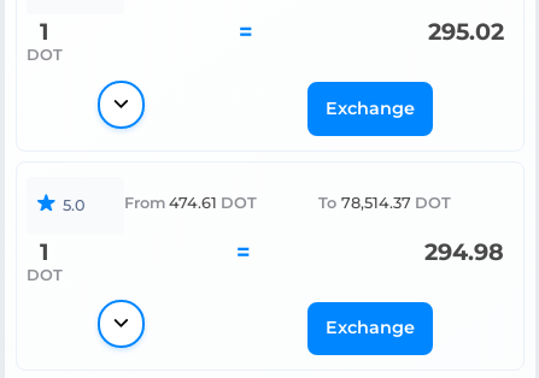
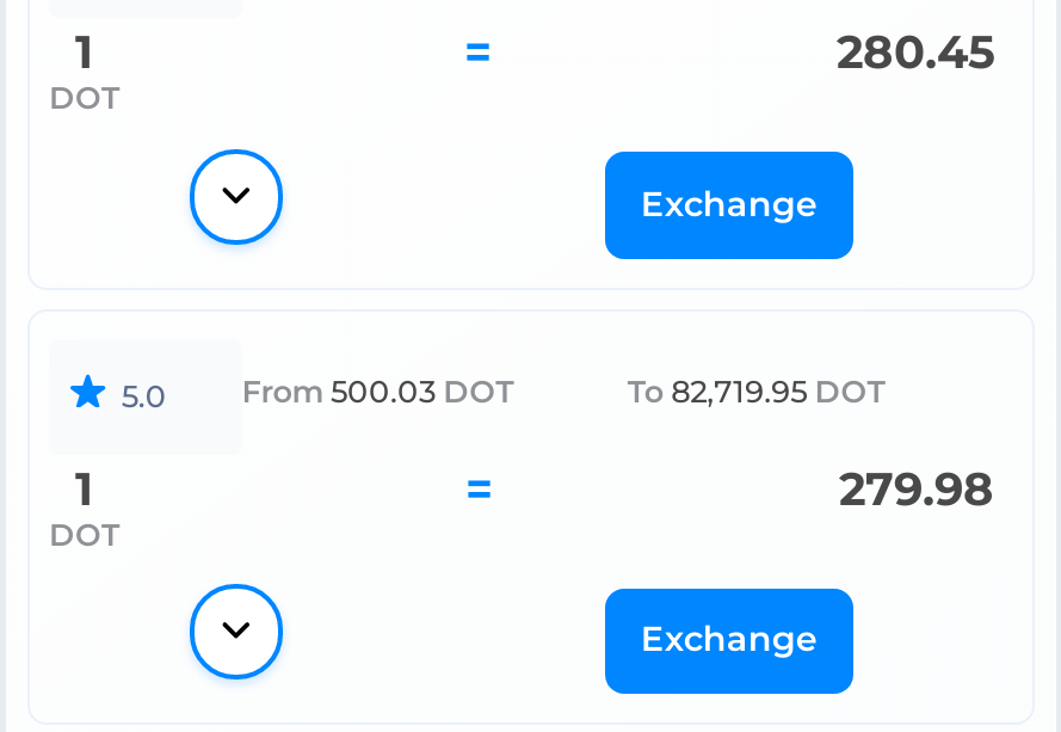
[428,17,504,46] 295.02 -> [837,24,994,81] 280.45
[124,193,257,212] From 474.61 DOT -> [242,373,515,409] From 500.03 DOT
[319,193,451,212] To 78,514.37 DOT -> [628,373,886,409] To 82,719.95 DOT
[424,237,504,266] 294.98 -> [839,459,994,516] 279.98

